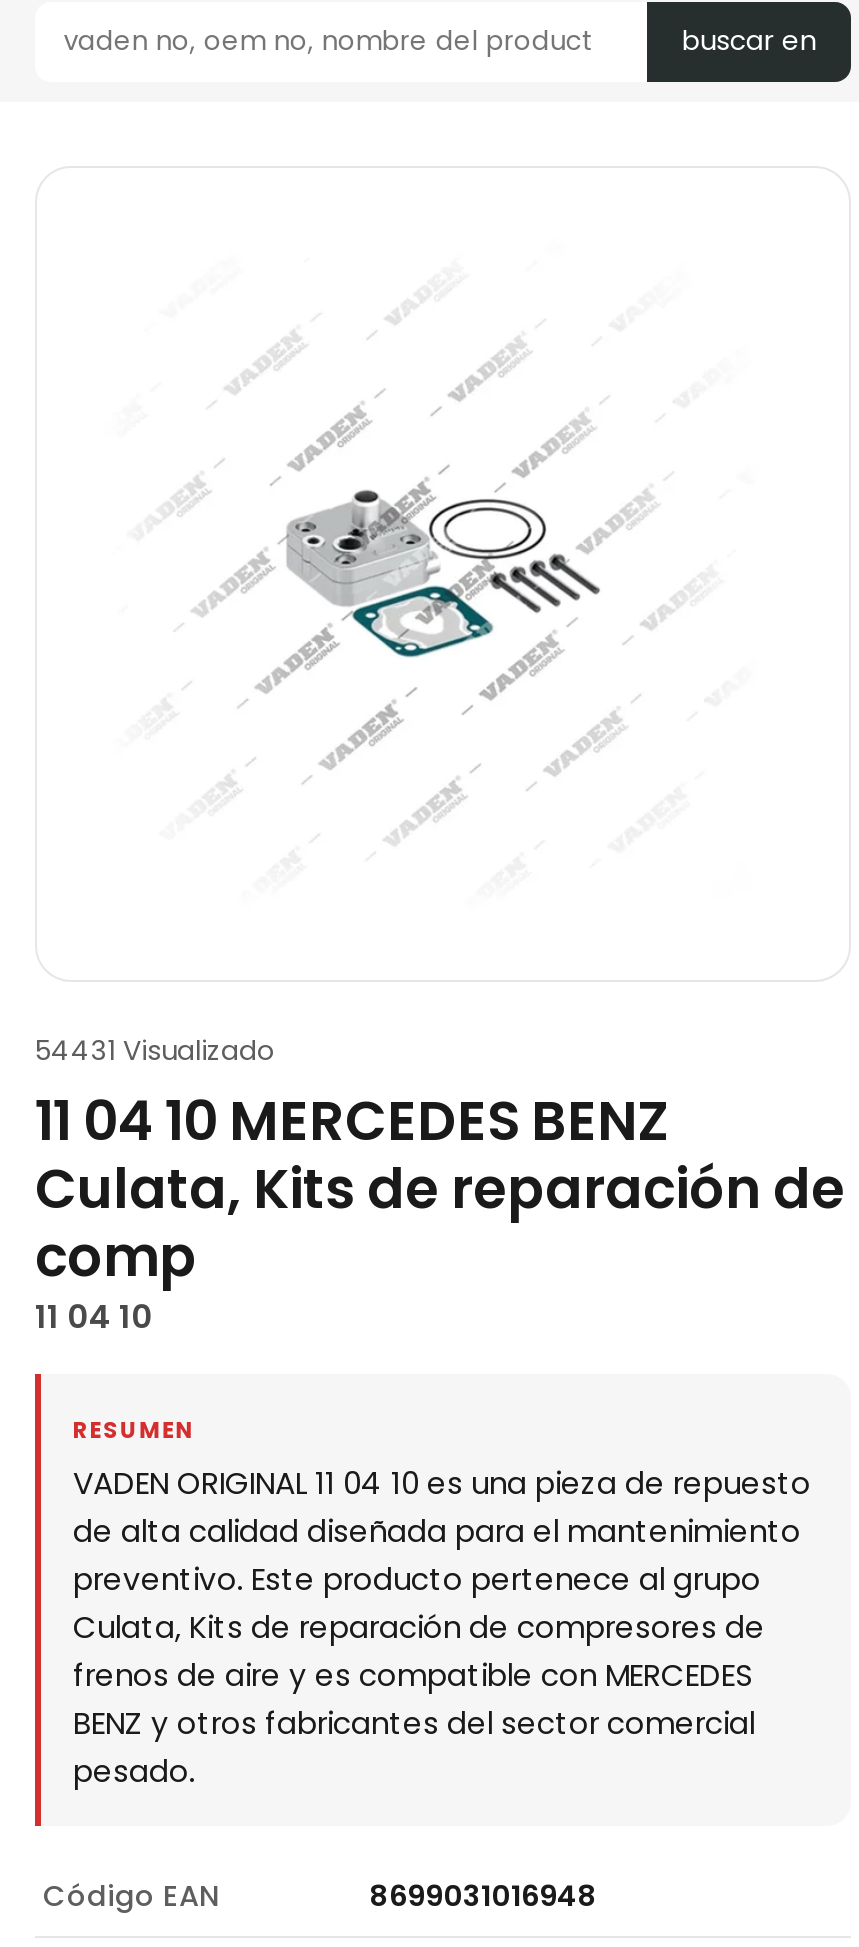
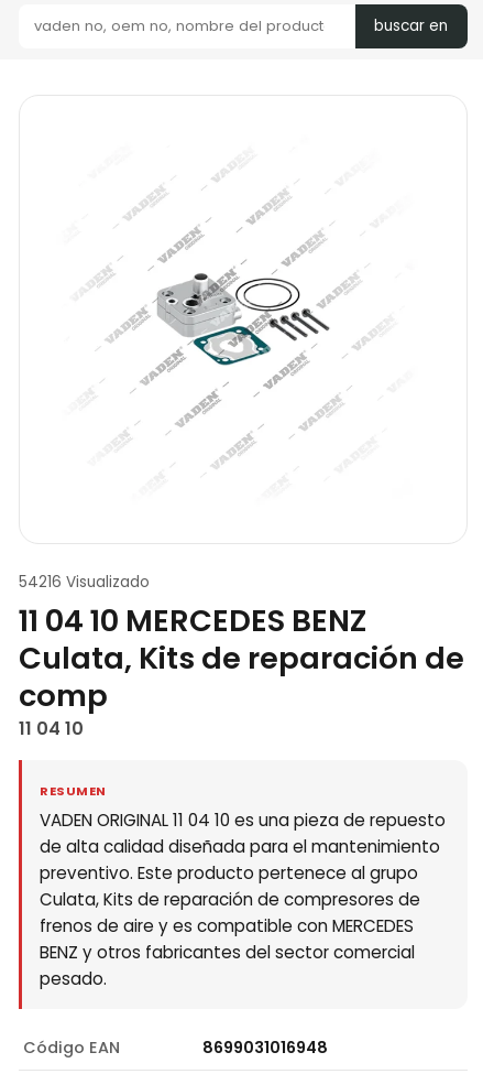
[35,1032,275,1070] 54431 Visualizado -> [19,572,150,593] 54216 Visualizado

